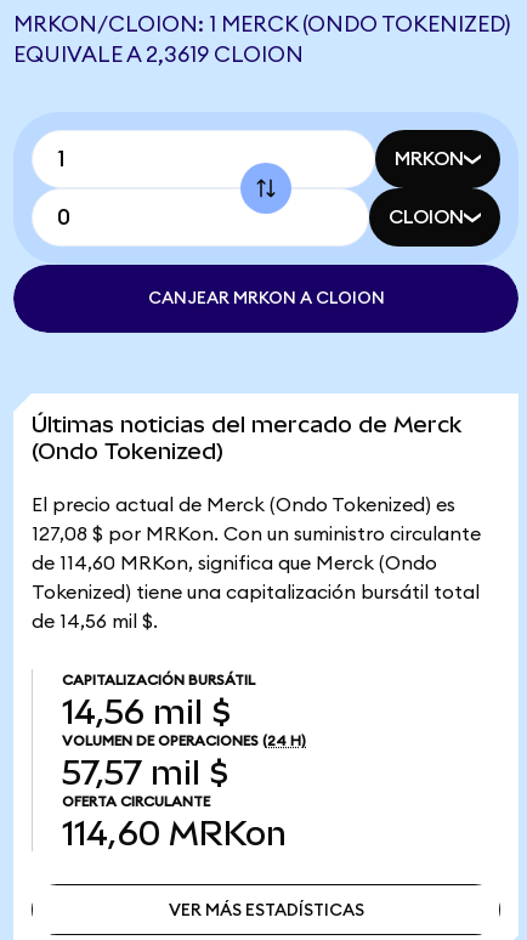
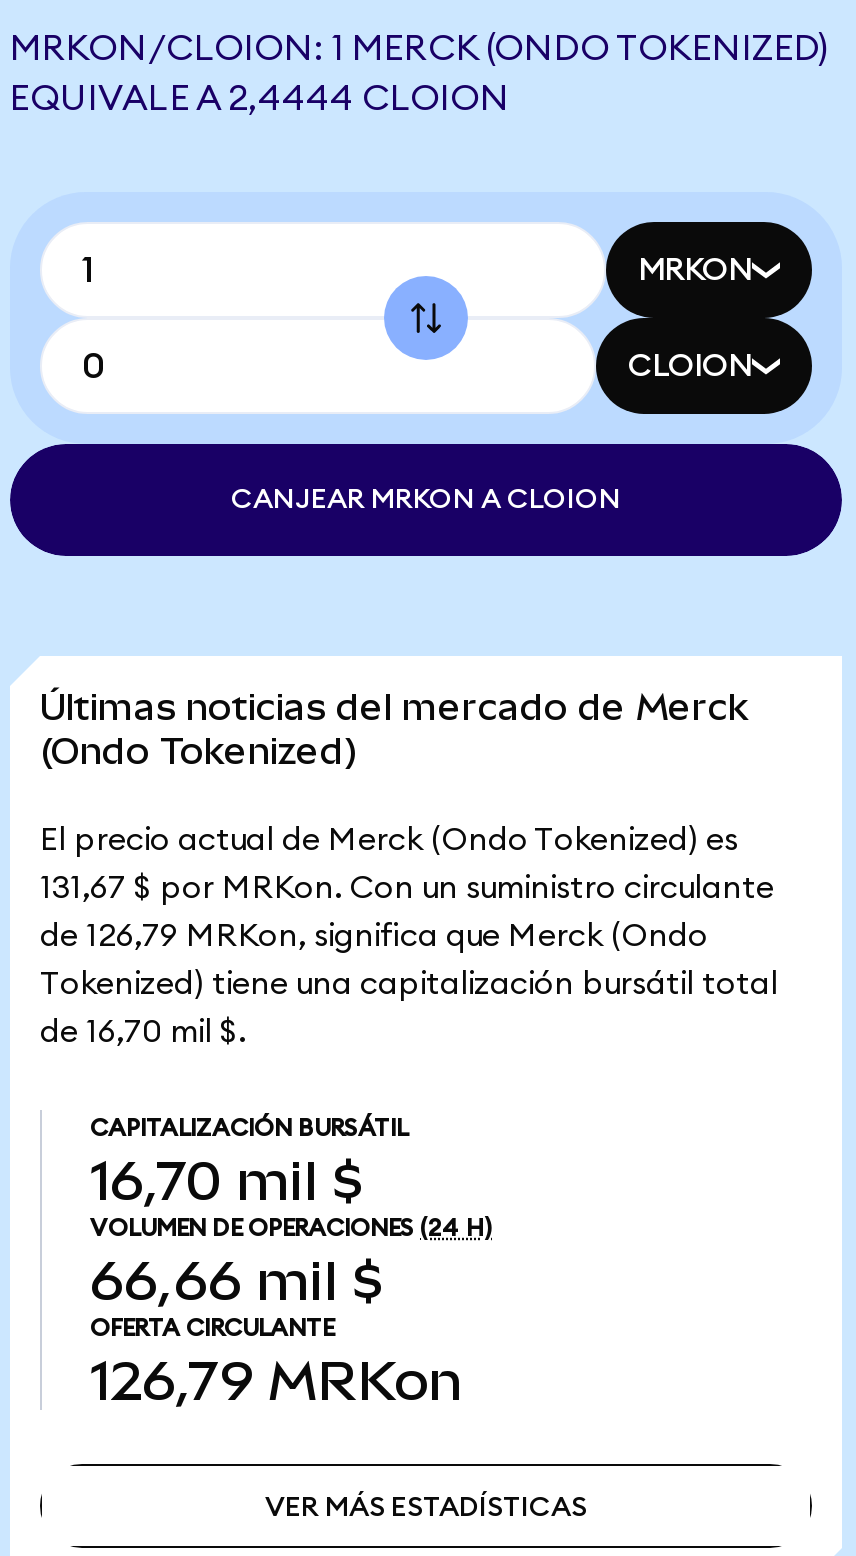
[13,44,304,66] EQUIVALE A 2,3619 CLOION -> [10,80,510,116] EQUIVALE A 2,4444 CLOION
[32,525,481,544] 127,08 $ por MRKon. Con un suministro circulante -> [40,872,774,904] 131,67 $ por MRKon. Con un suministro circulante
[32,554,437,573] de 114,60 MRKon, significa que Merck (Ondo -> [40,920,708,952] de 126,79 MRKon, significa que Merck (Ondo
[32,612,158,632] de 14,56 mil $. -> [40,1016,246,1048] de 16,70 mil $.
[62,693,231,731] 14,56 mil $ -> [90,1150,364,1212] 16,70 mil $
[62,754,228,792] 57,57 mil $ -> [90,1250,384,1312] 66,66 mil $
[62,815,287,853] 114,60 MRKon -> [90,1350,462,1412] 126,79 MRKon

